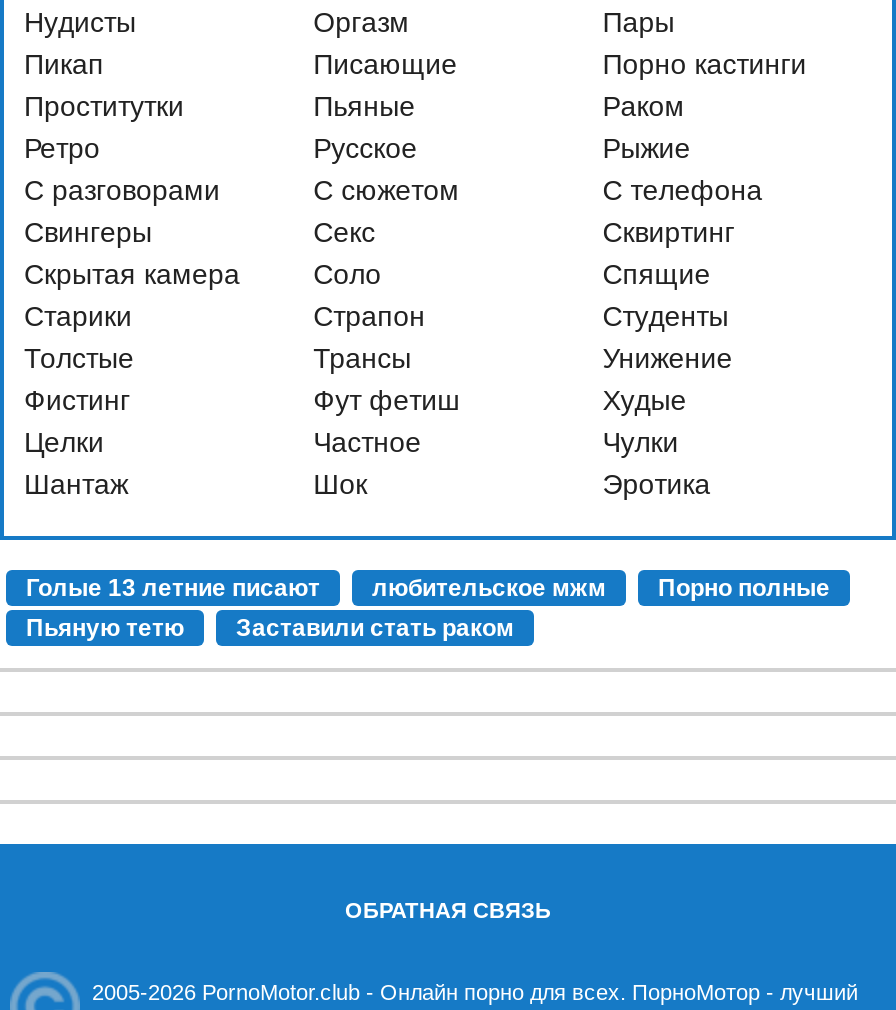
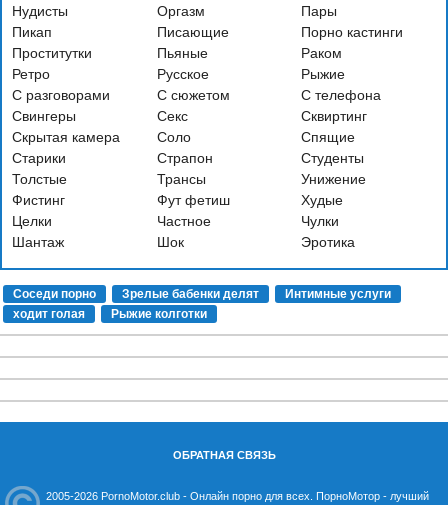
[26,574,830,642] Голые 13 летние писают | любительское мжм | Порно полные | Пьяную тетю | Заставили стать раком -> [13,287,391,321] Соседи порно | Зрелые бабенки делят | Интимные услуги | ходит голая | Рыжие колготки

